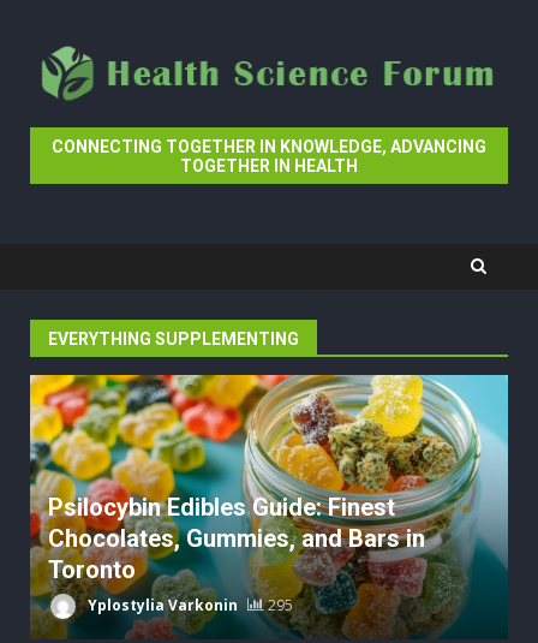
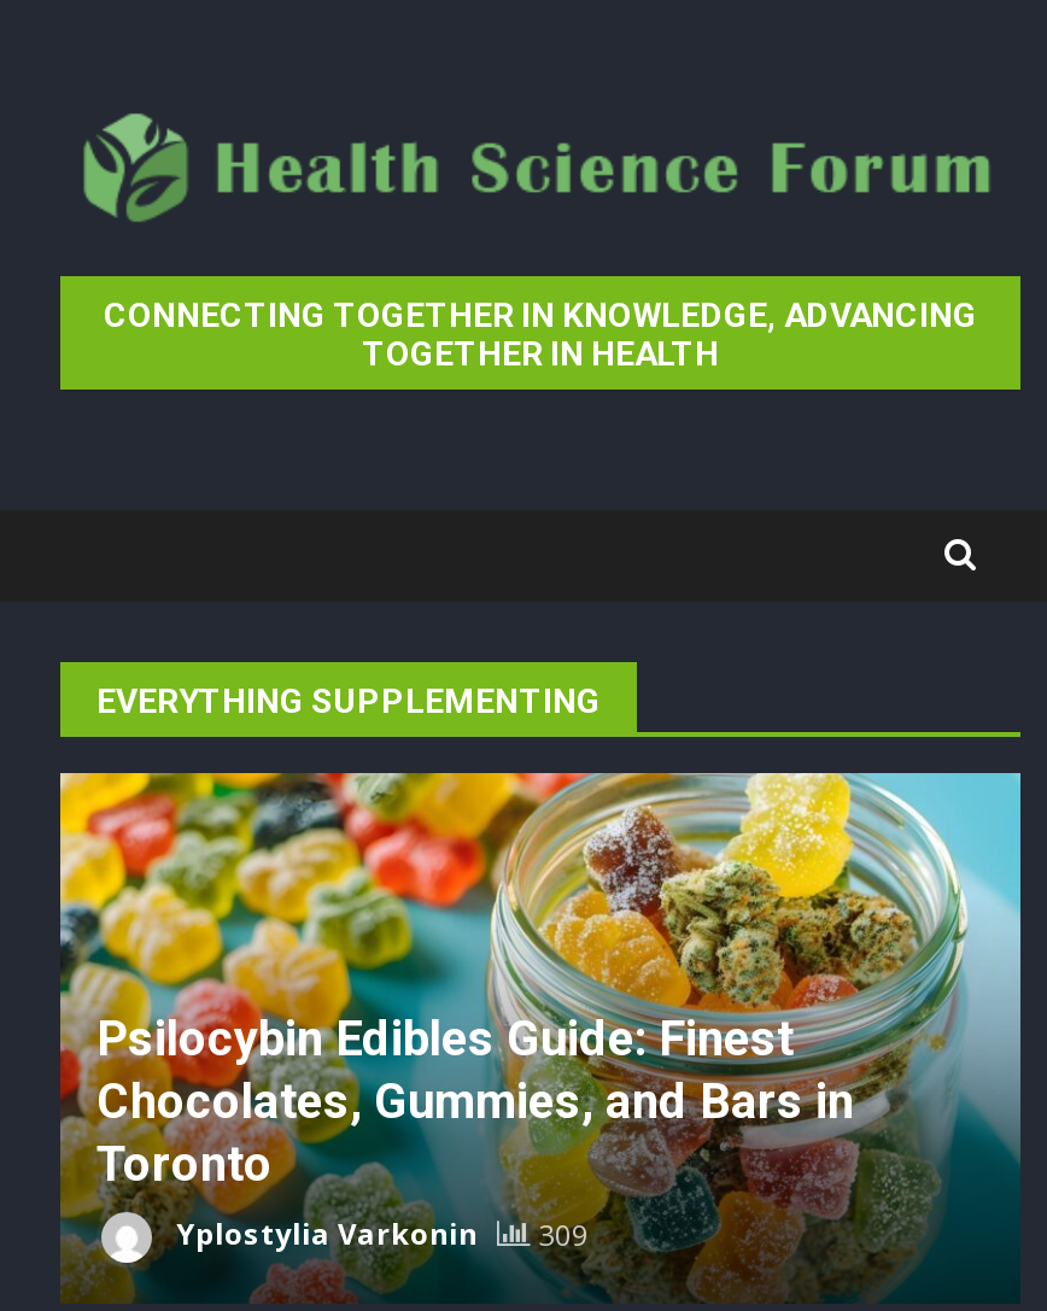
[84,595,293,615] Yplostylia Varkonin 295 -> [169,1215,589,1256] Yplostylia Varkonin 309

